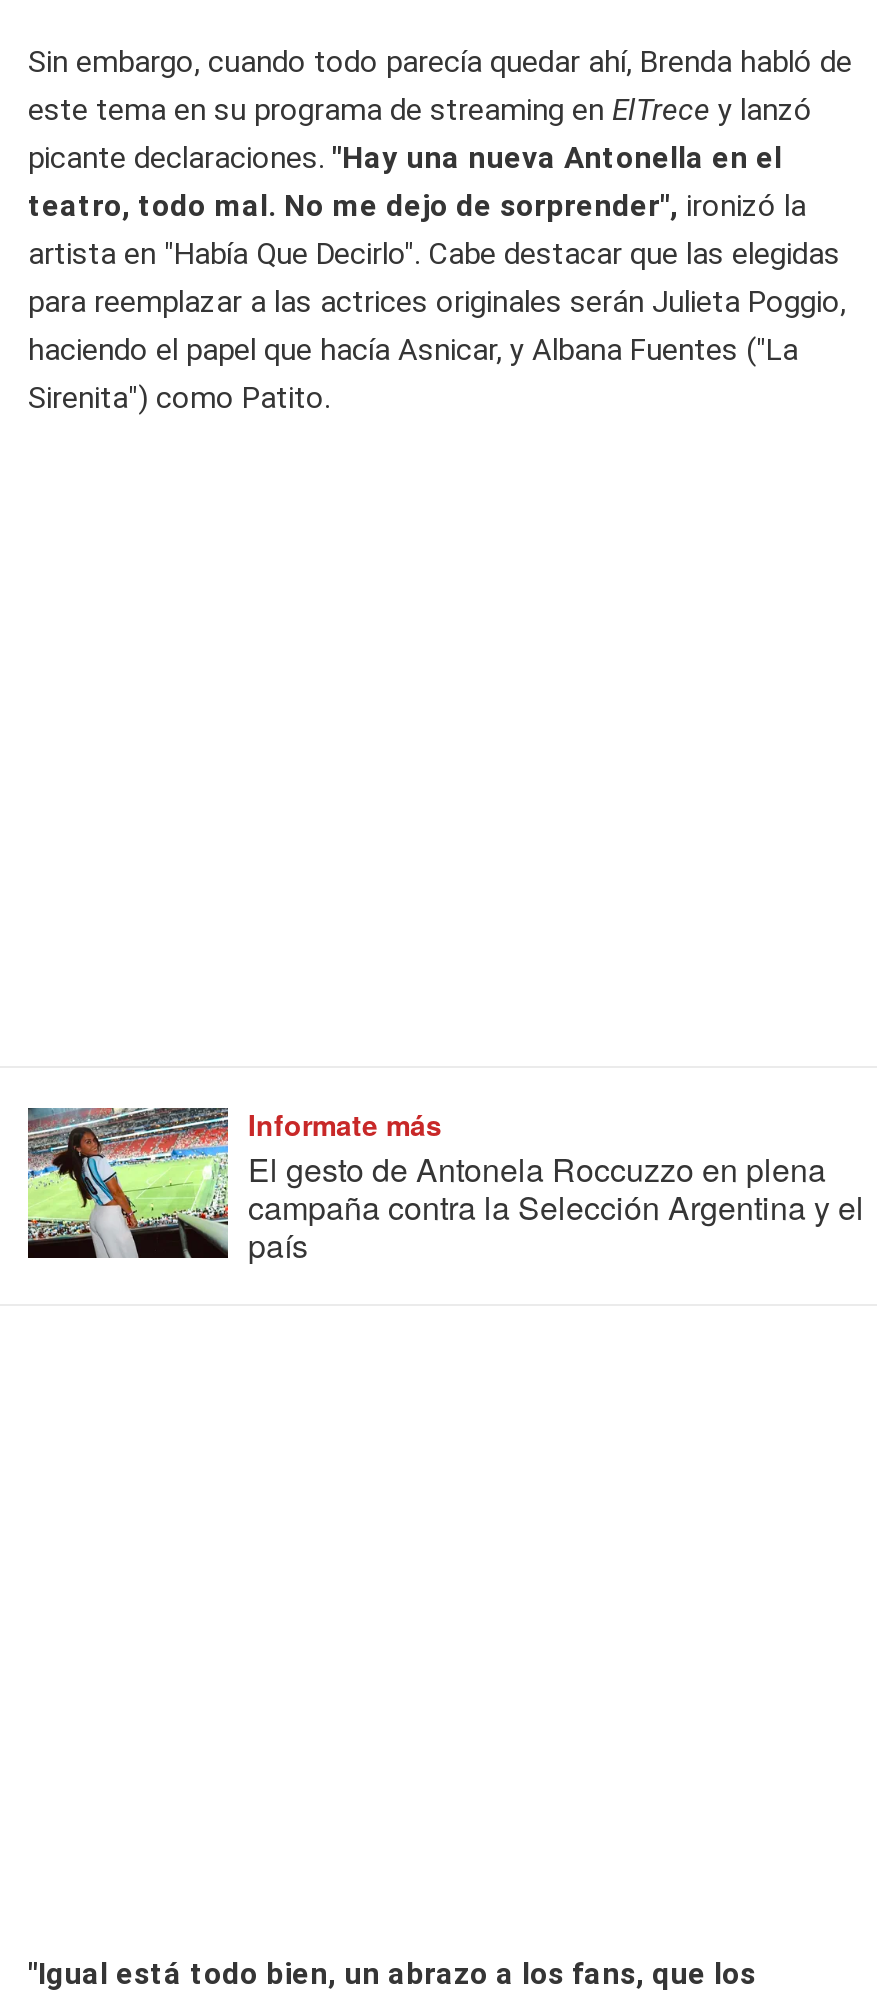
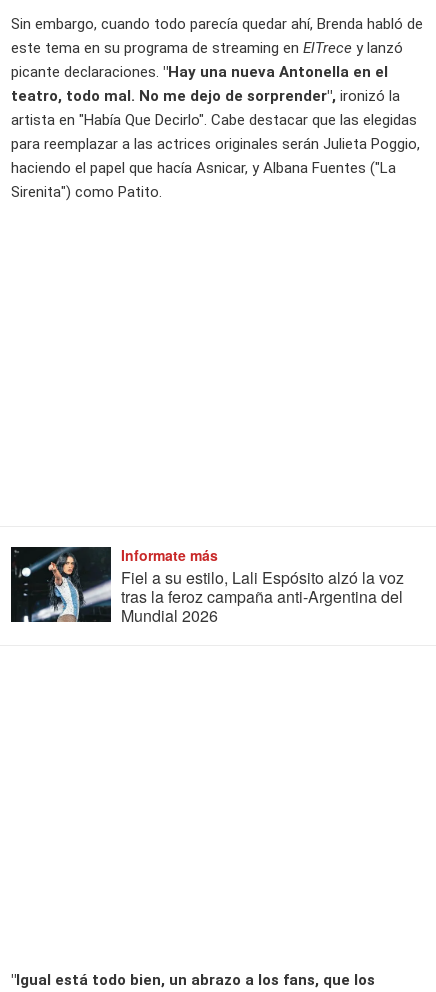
[26,1106,864,1268] [image] | El gesto de Antonela Roccuzzo en plena | campaña contra la Selección Argentina y el | país -> [10,546,404,627] [image] | Fiel a su estilo, Lali Espósito alzó la voz | tras la feroz campaña anti-Argentina del | Mundial 2026

